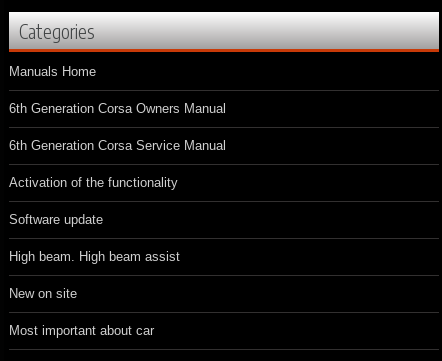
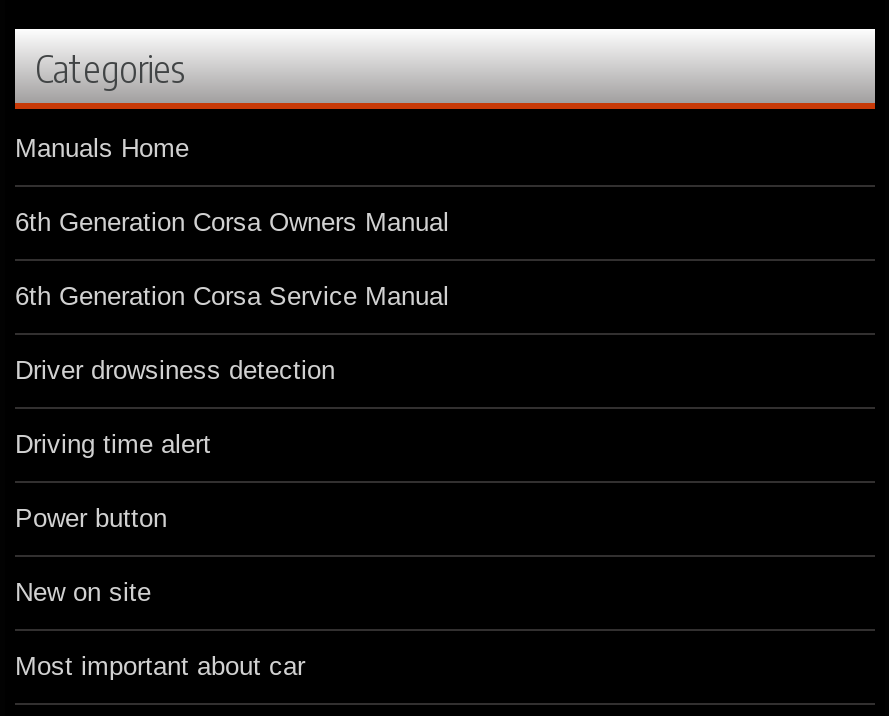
[9,175,178,190] Activation of the functionality -> [15,356,335,386] Driver drowsiness detection
[9,212,103,227] Software update -> [15,430,211,460] Driving time alert
[9,249,180,264] High beam. High beam assist -> [15,504,167,534] Power button

